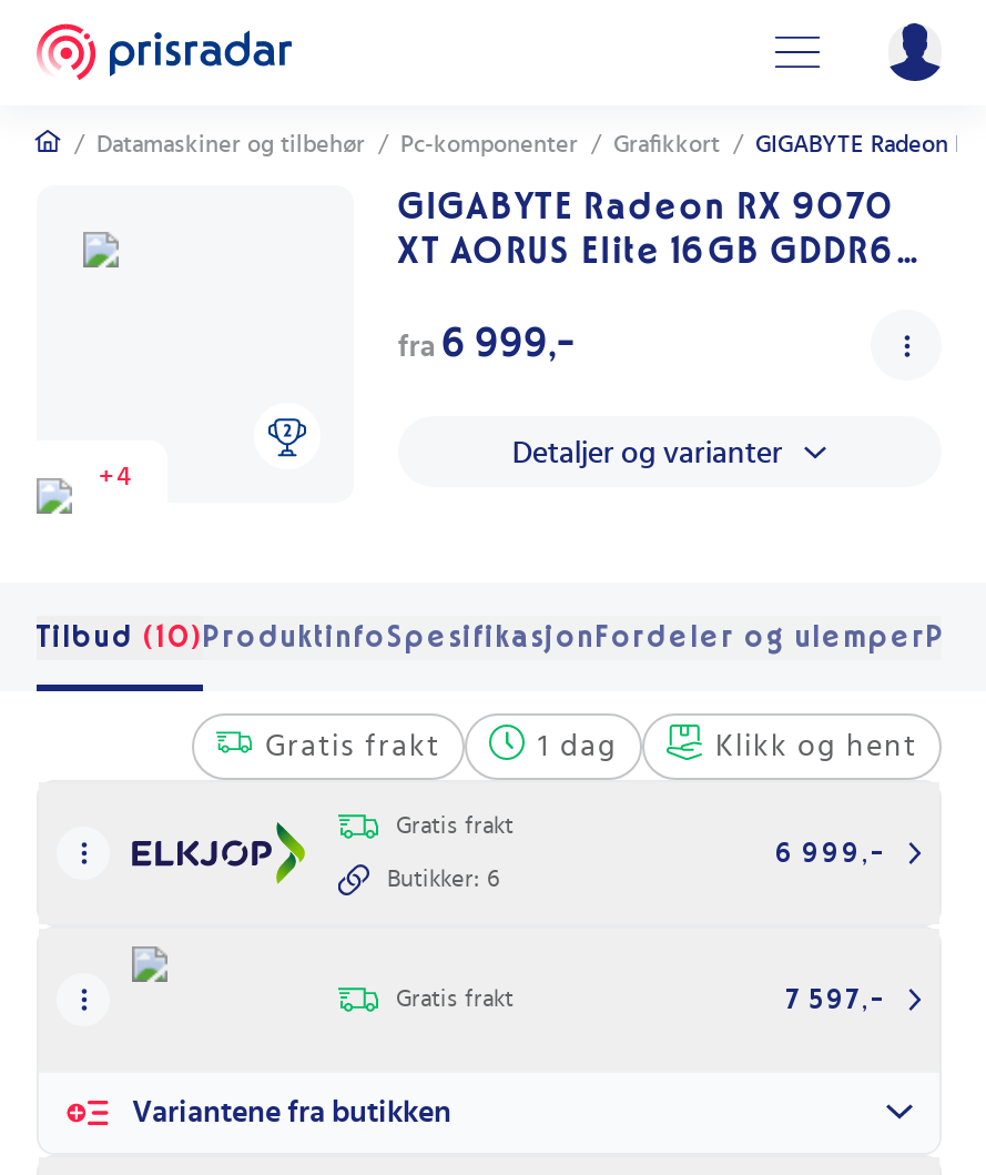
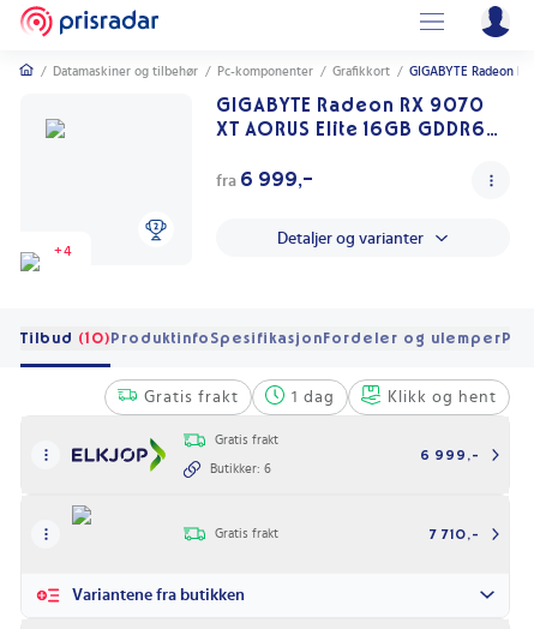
[786,986,886,1013] 7 597,- -> [430,527,480,541] 7 710,-

